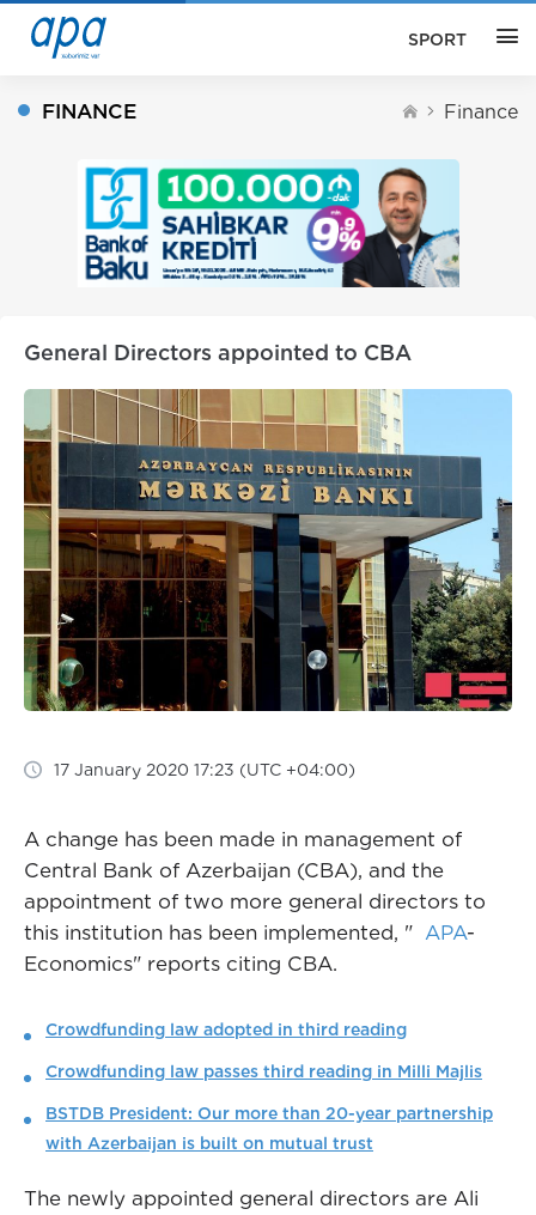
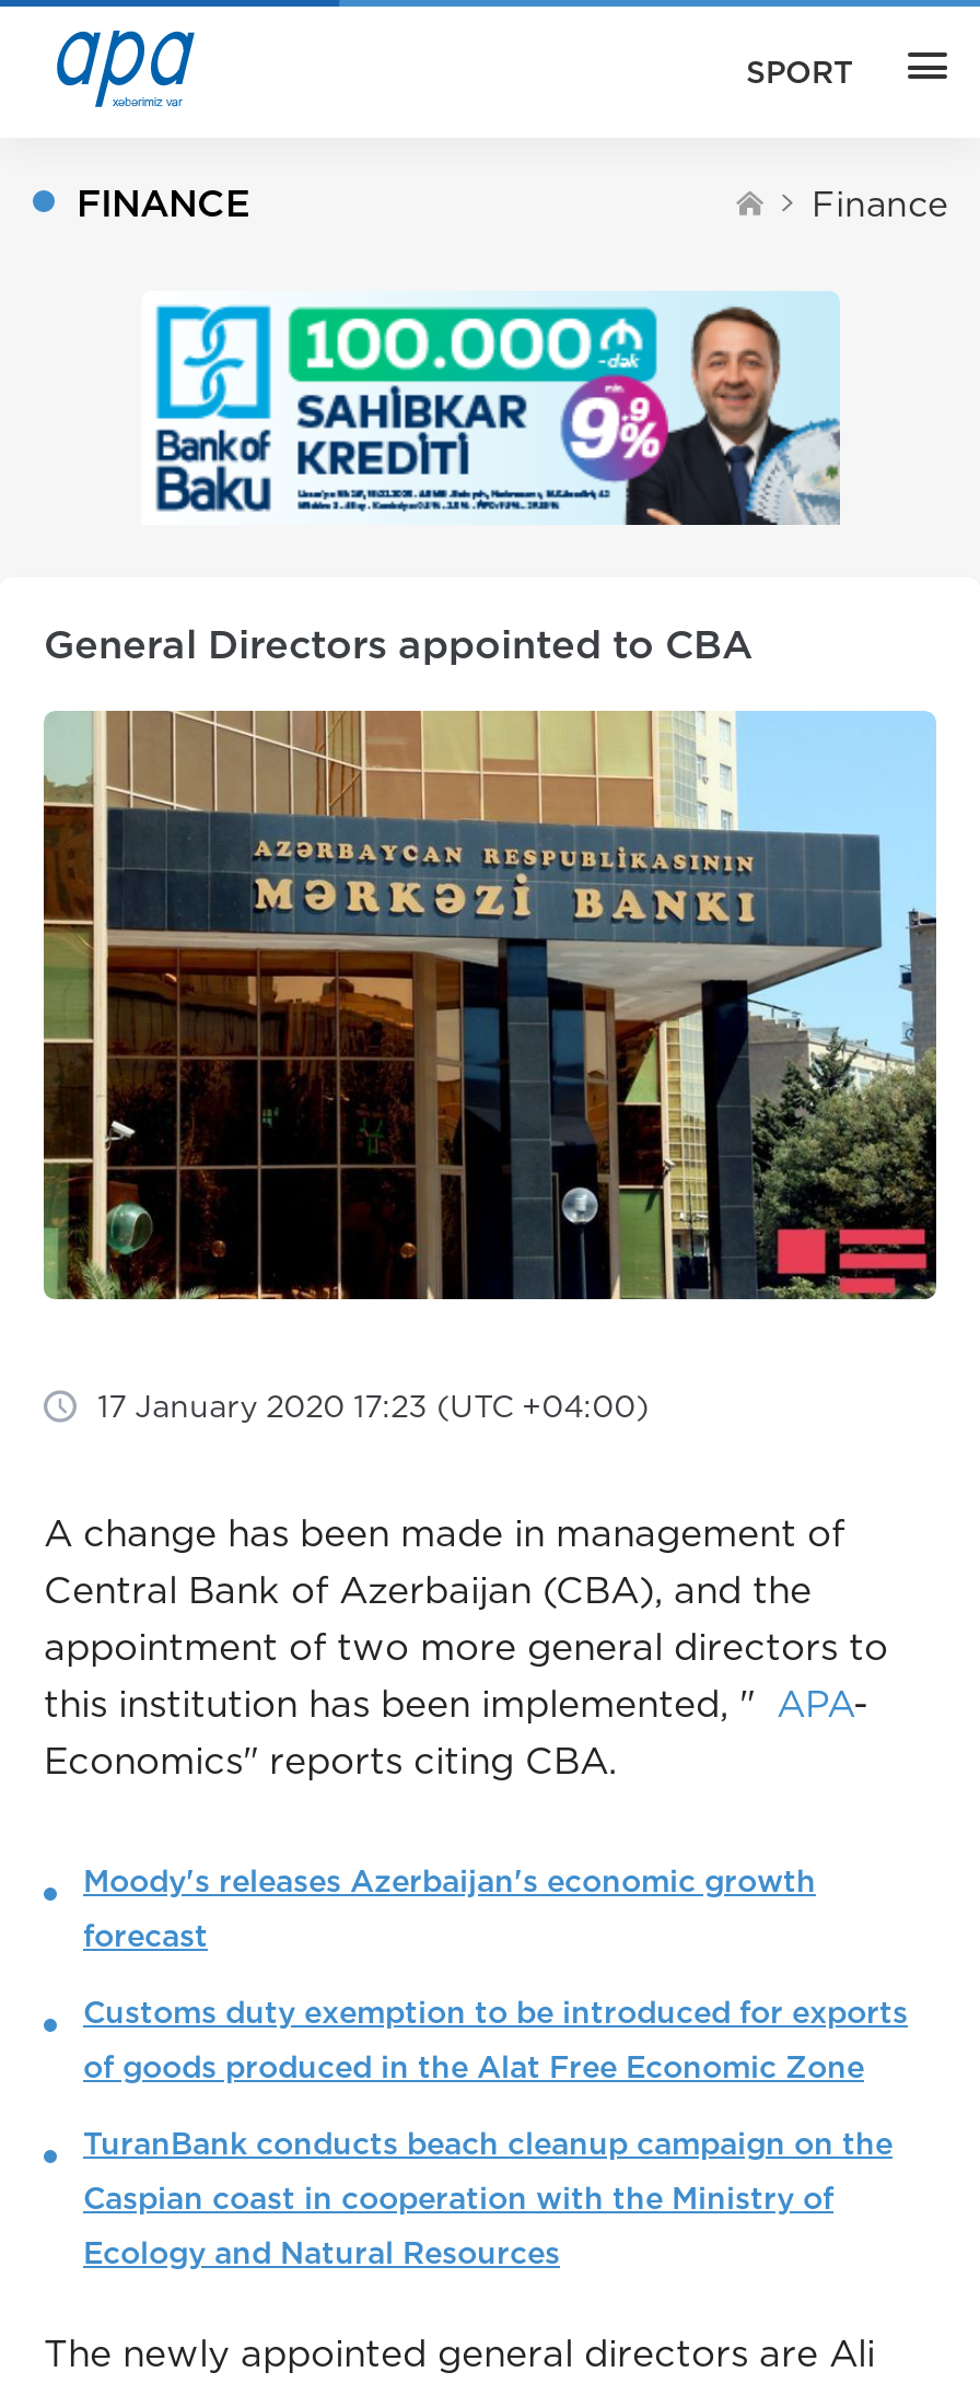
[45,1020,493,1153] Crowdfunding law adopted in third reading | Crowdfunding law passes third reading in Milli Majlis | BSTDB President: Our more than 20-year partnership | with Azerbaijan is built on mutual trust -> [83,1864,908,2271] Moody's releases Azerbaijan's economic growth | forecast | Customs duty exemption to be introduced for exports | of goods produced in the Alat Free Economic Zone | TuranBank conducts beach cleanup campaign on the | Caspian coast in cooperation with the Ministry of | Ecology and Natural Resources

